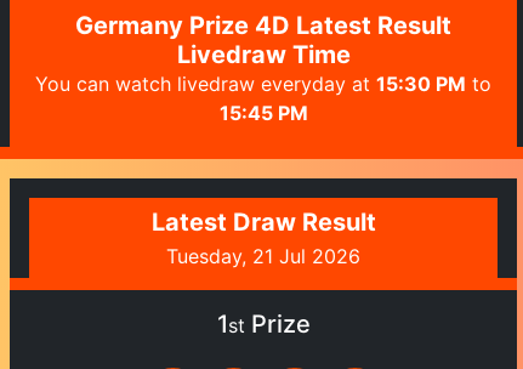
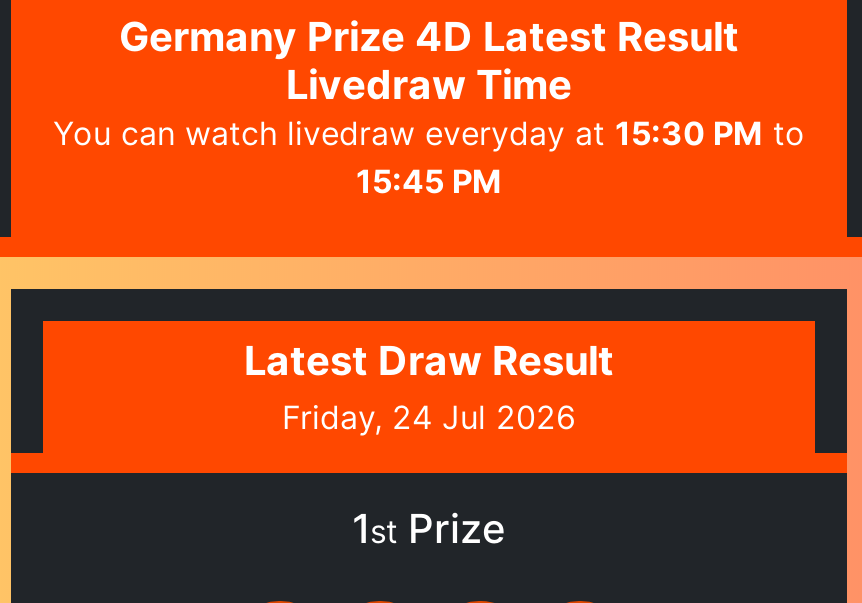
[166,244,360,268] Tuesday, 21 Jul 2026 -> [282,397,576,437] Friday, 24 Jul 2026

